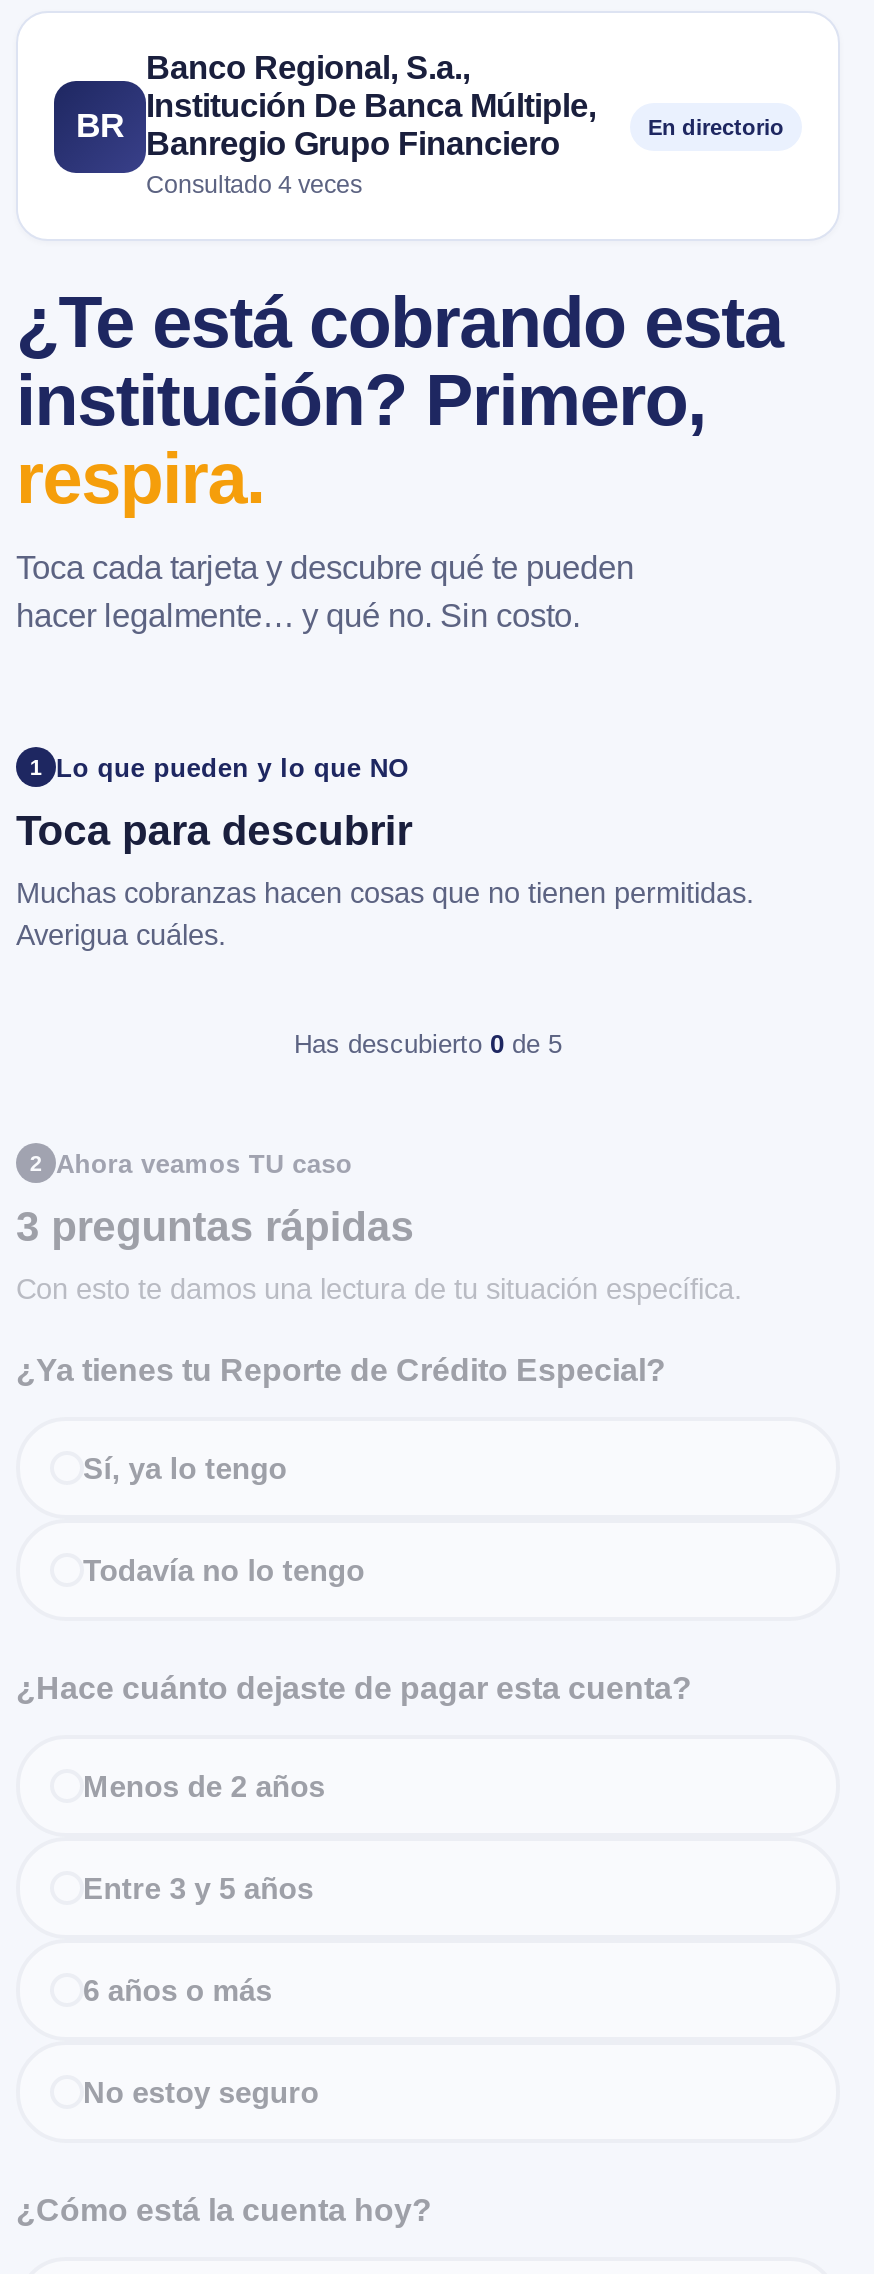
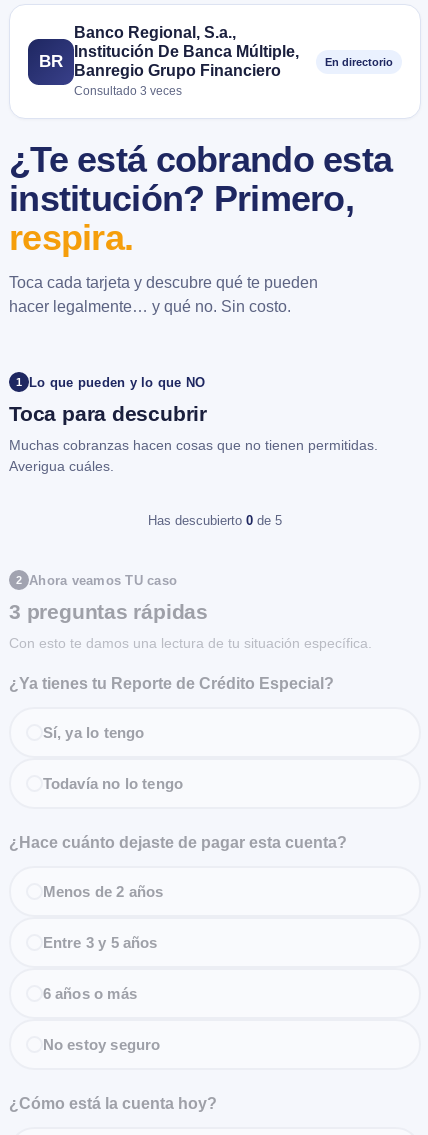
[146,172,362,200] Consultado 4 veces -> [74,84,182,98] Consultado 3 veces

